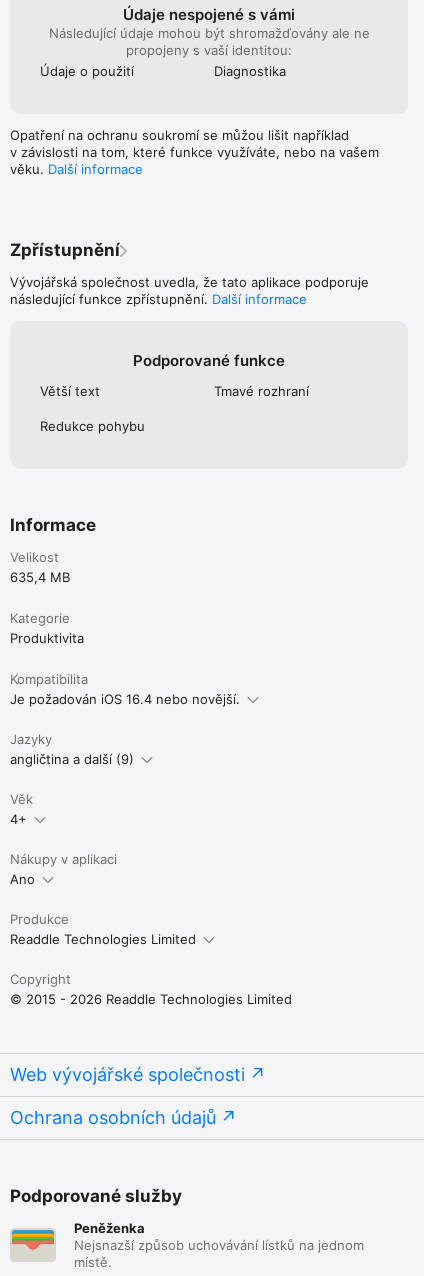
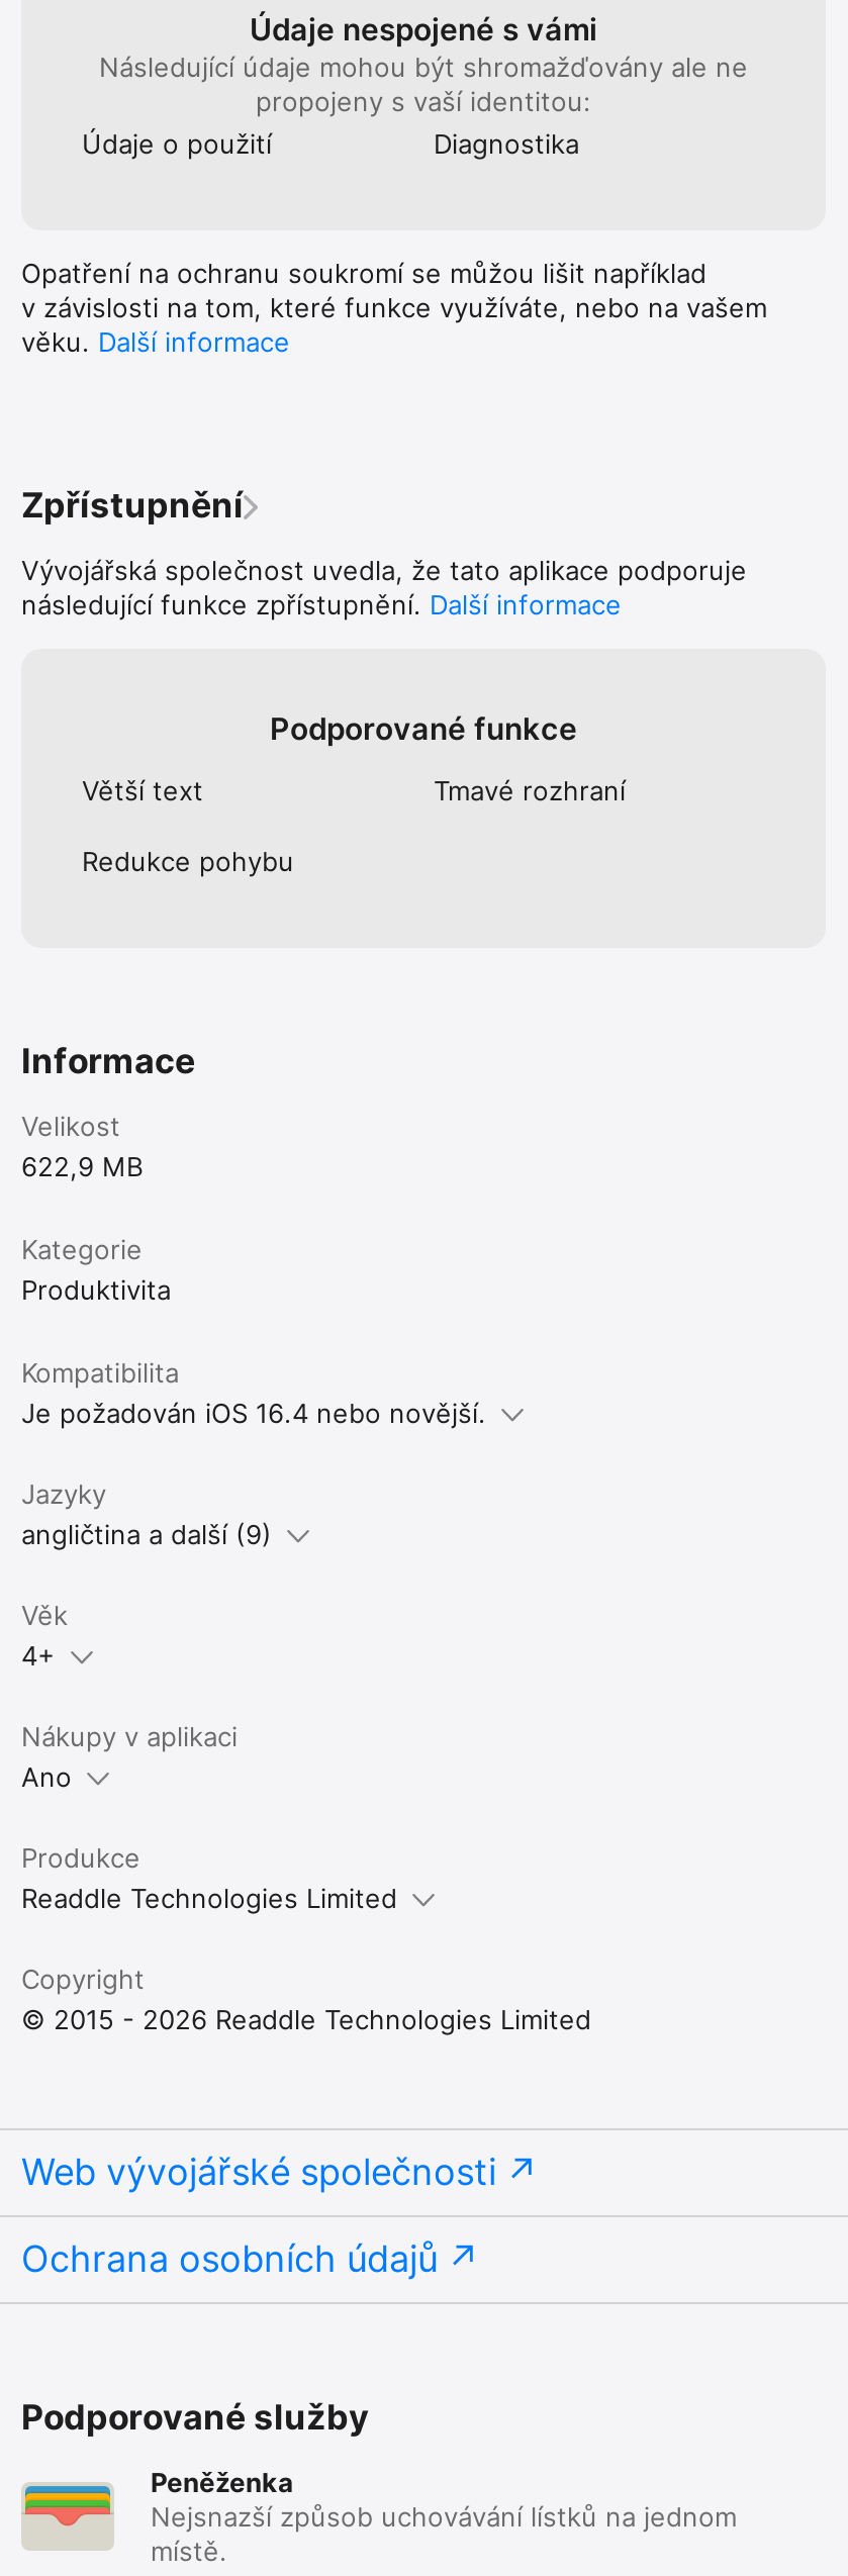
[10,569,70,585] 635,4 MB -> [21,1150,143,1182] 622,9 MB

